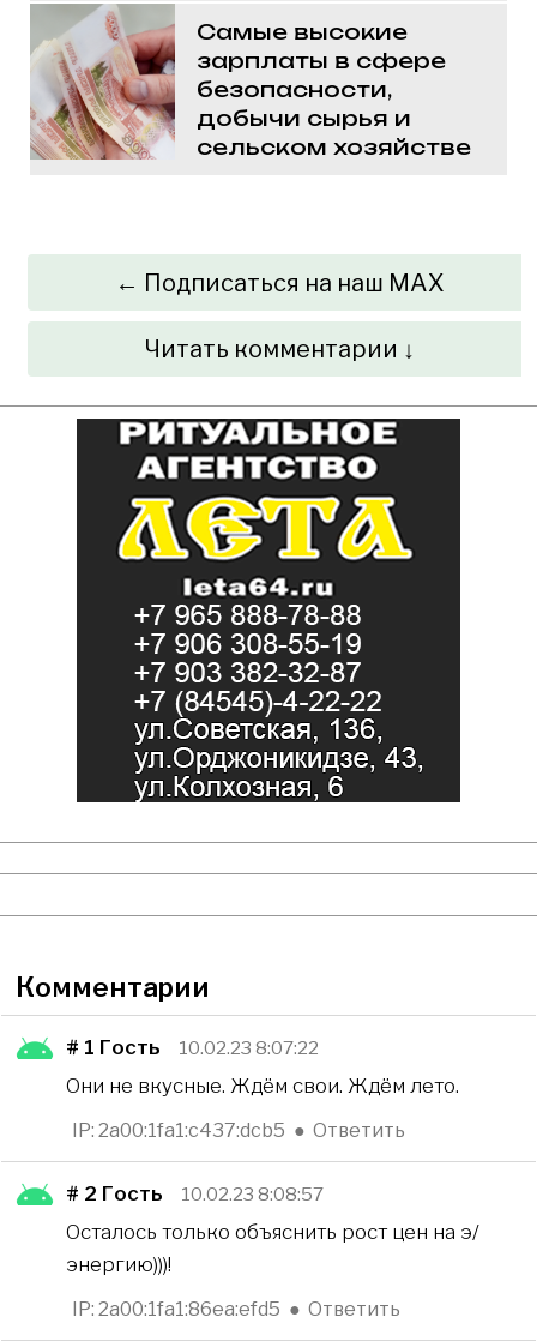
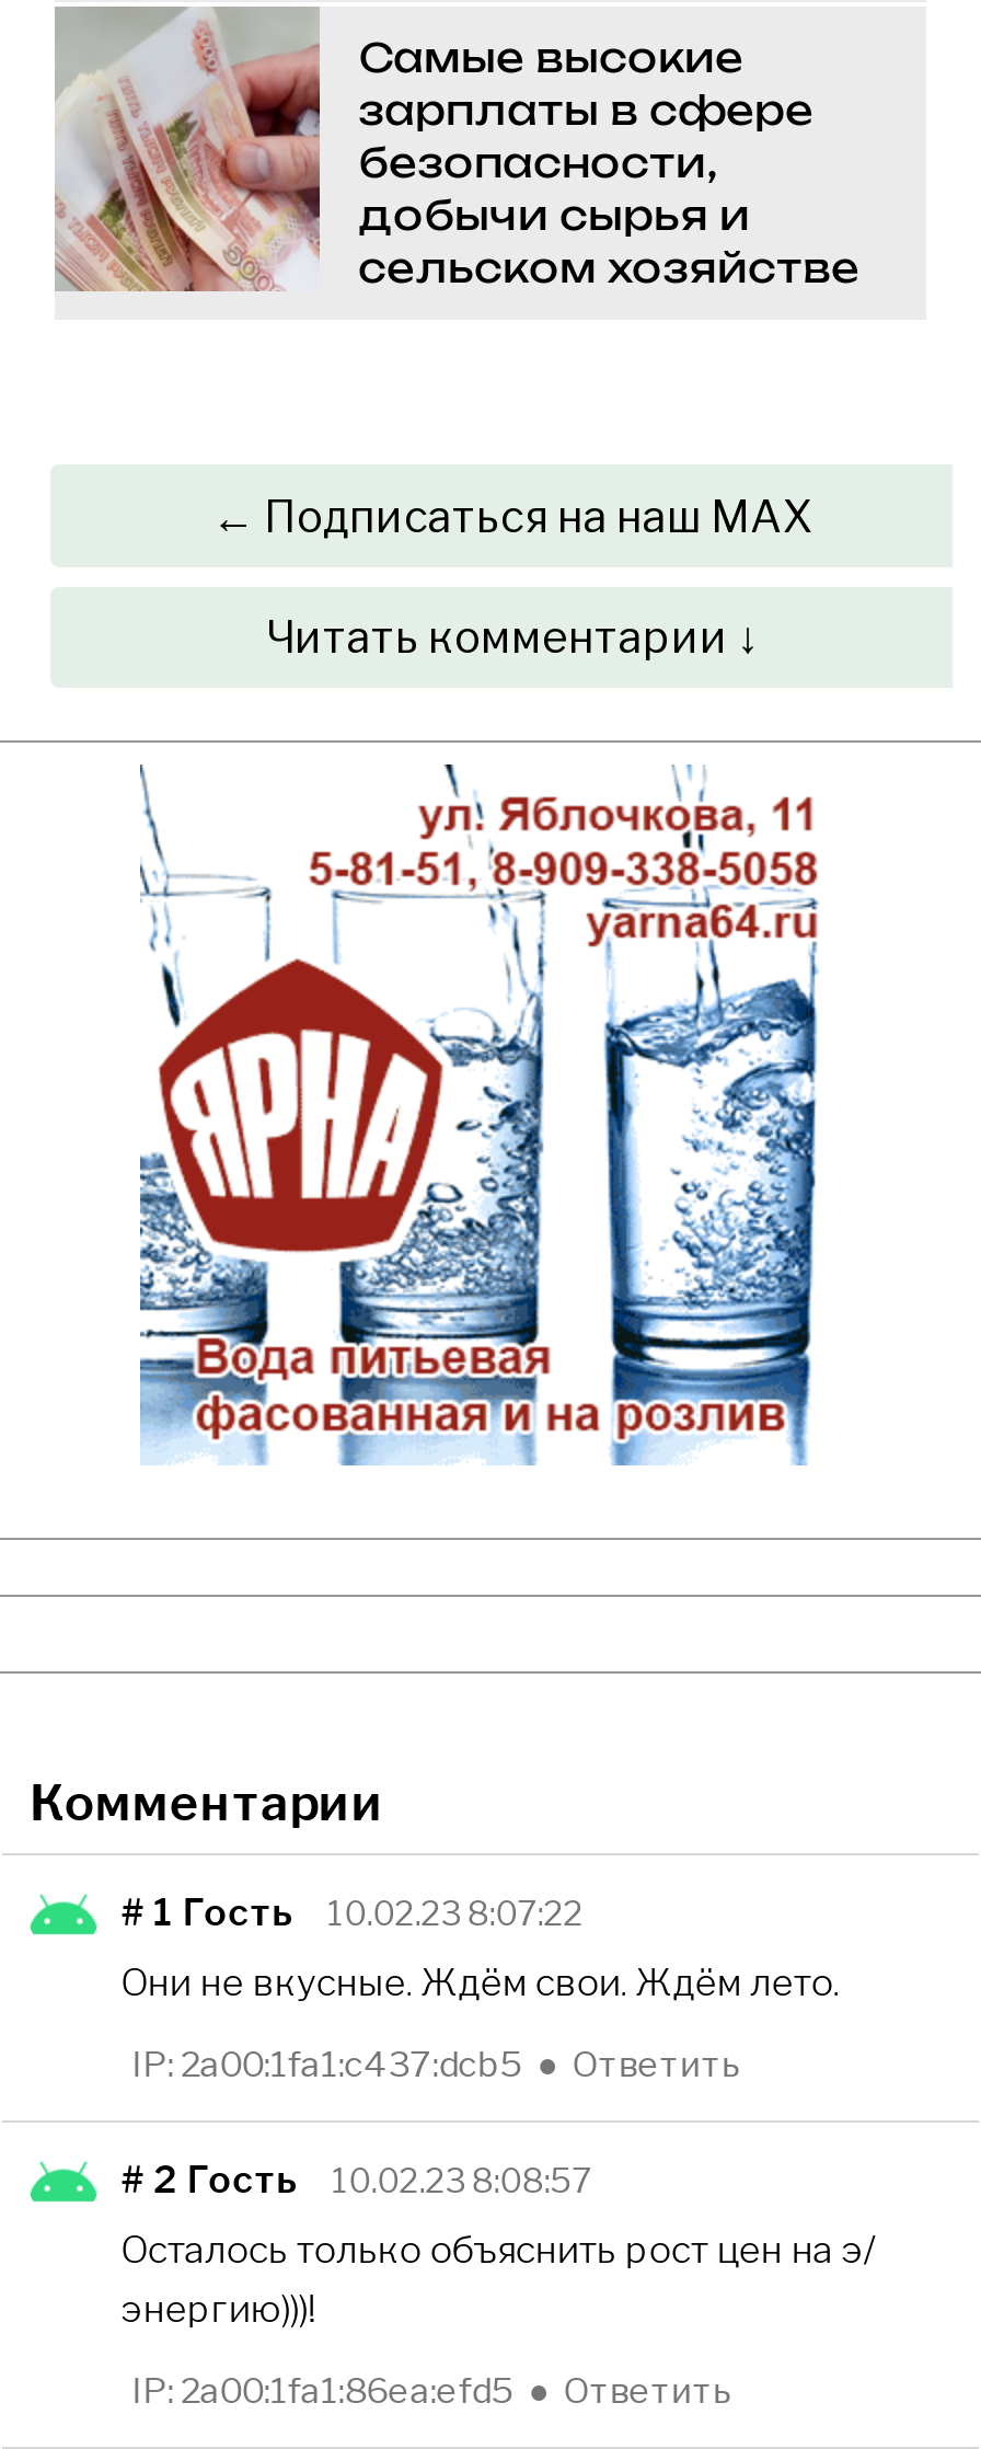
[76,417,461,804] [image] -> [138,764,841,1468] [image]

